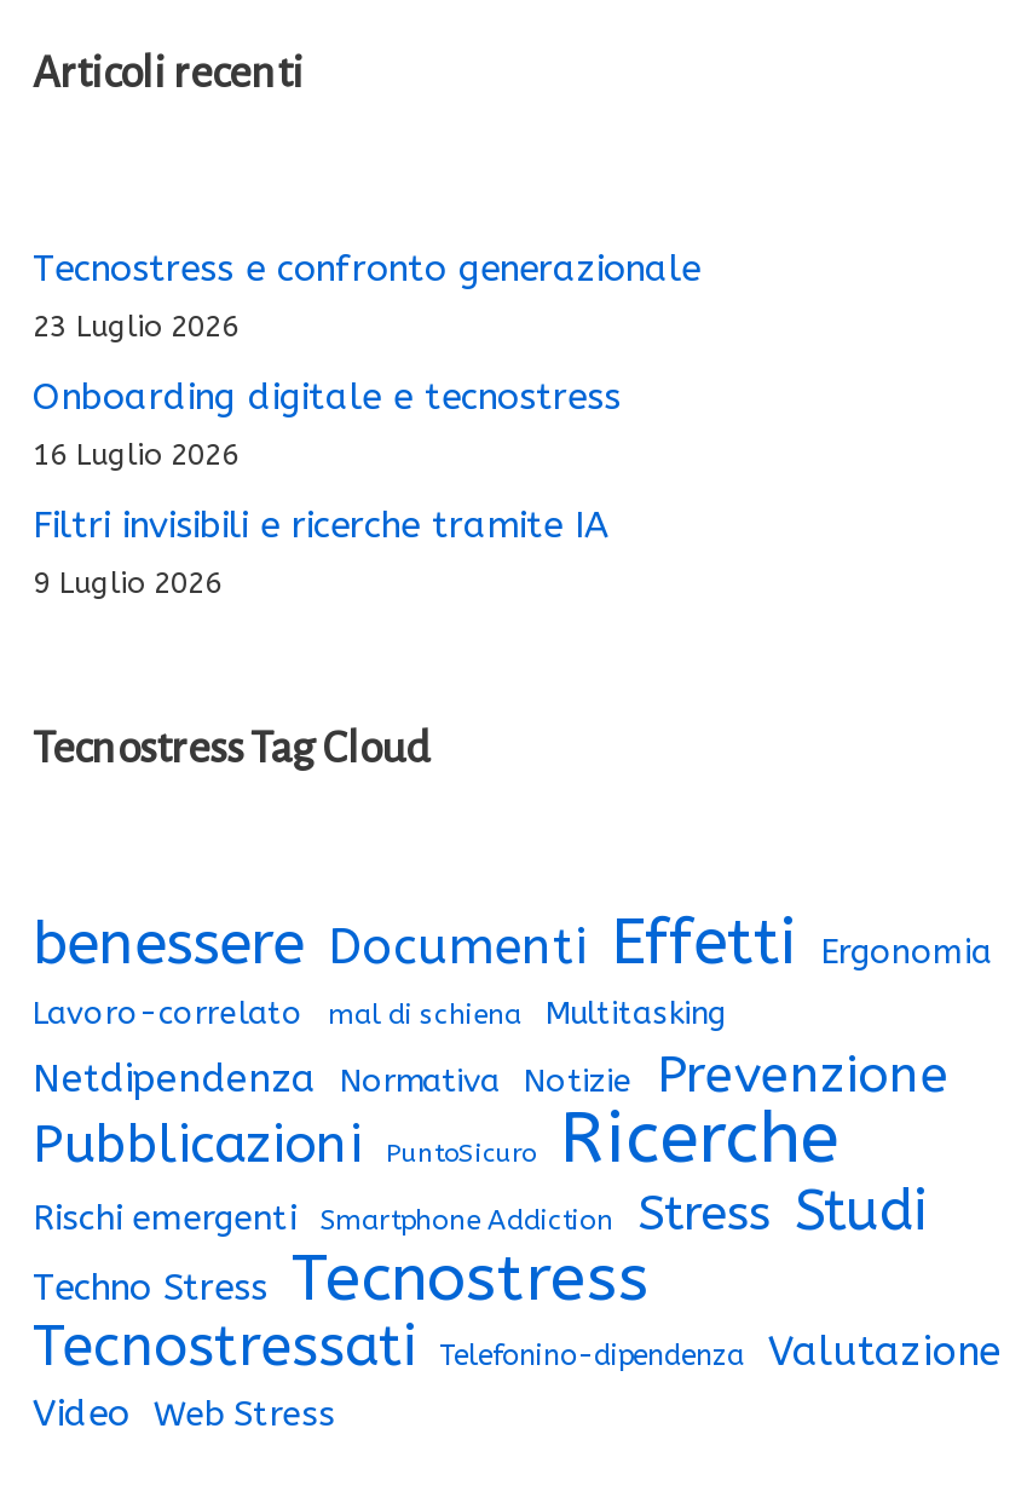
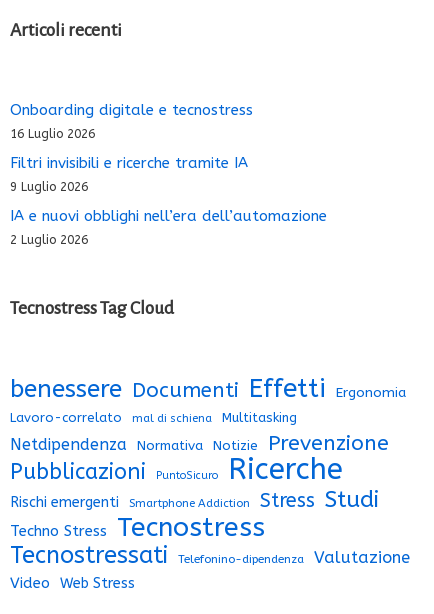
[33,246,700,343] Tecnostress e confronto generazionale | 23 Luglio 2026 -> none
moved [33,375,621,600] -> [10,101,253,194]: Onboarding digitale e tecnostress | 16 Luglio 2026 | Filtri invisibili e ricerche tramite IA | 9 Luglio 2026
none -> [10,207,327,247] IA e nuovi obblighi nell’era dell’automazione | 2 Luglio 2026

